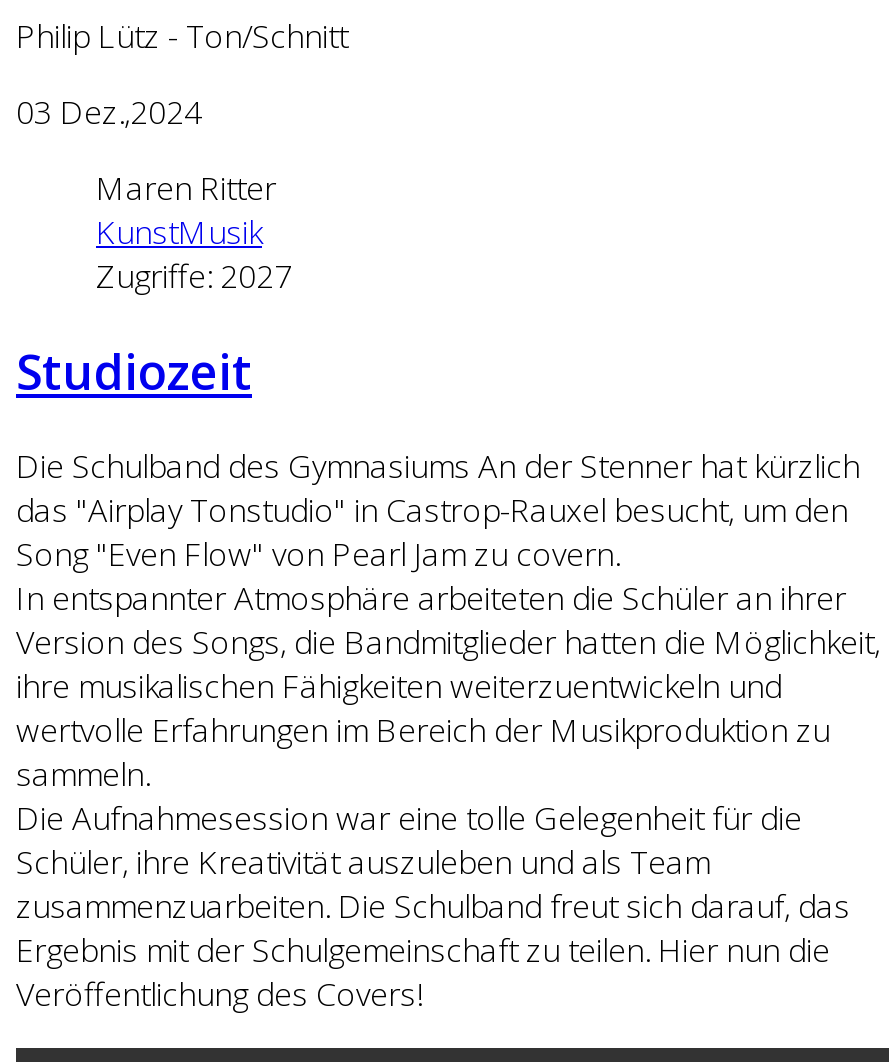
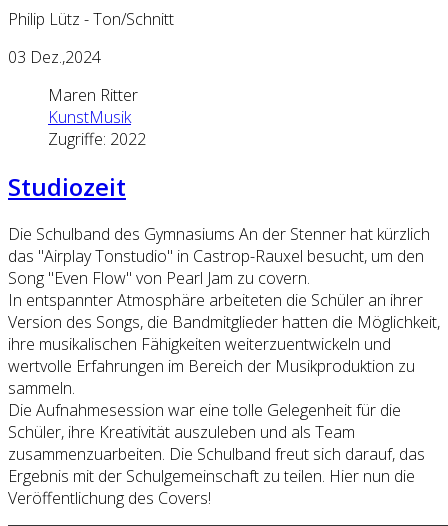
[96,254,292,298] Zugriffe: 2027 -> [48,128,146,150] Zugriffe: 2022

